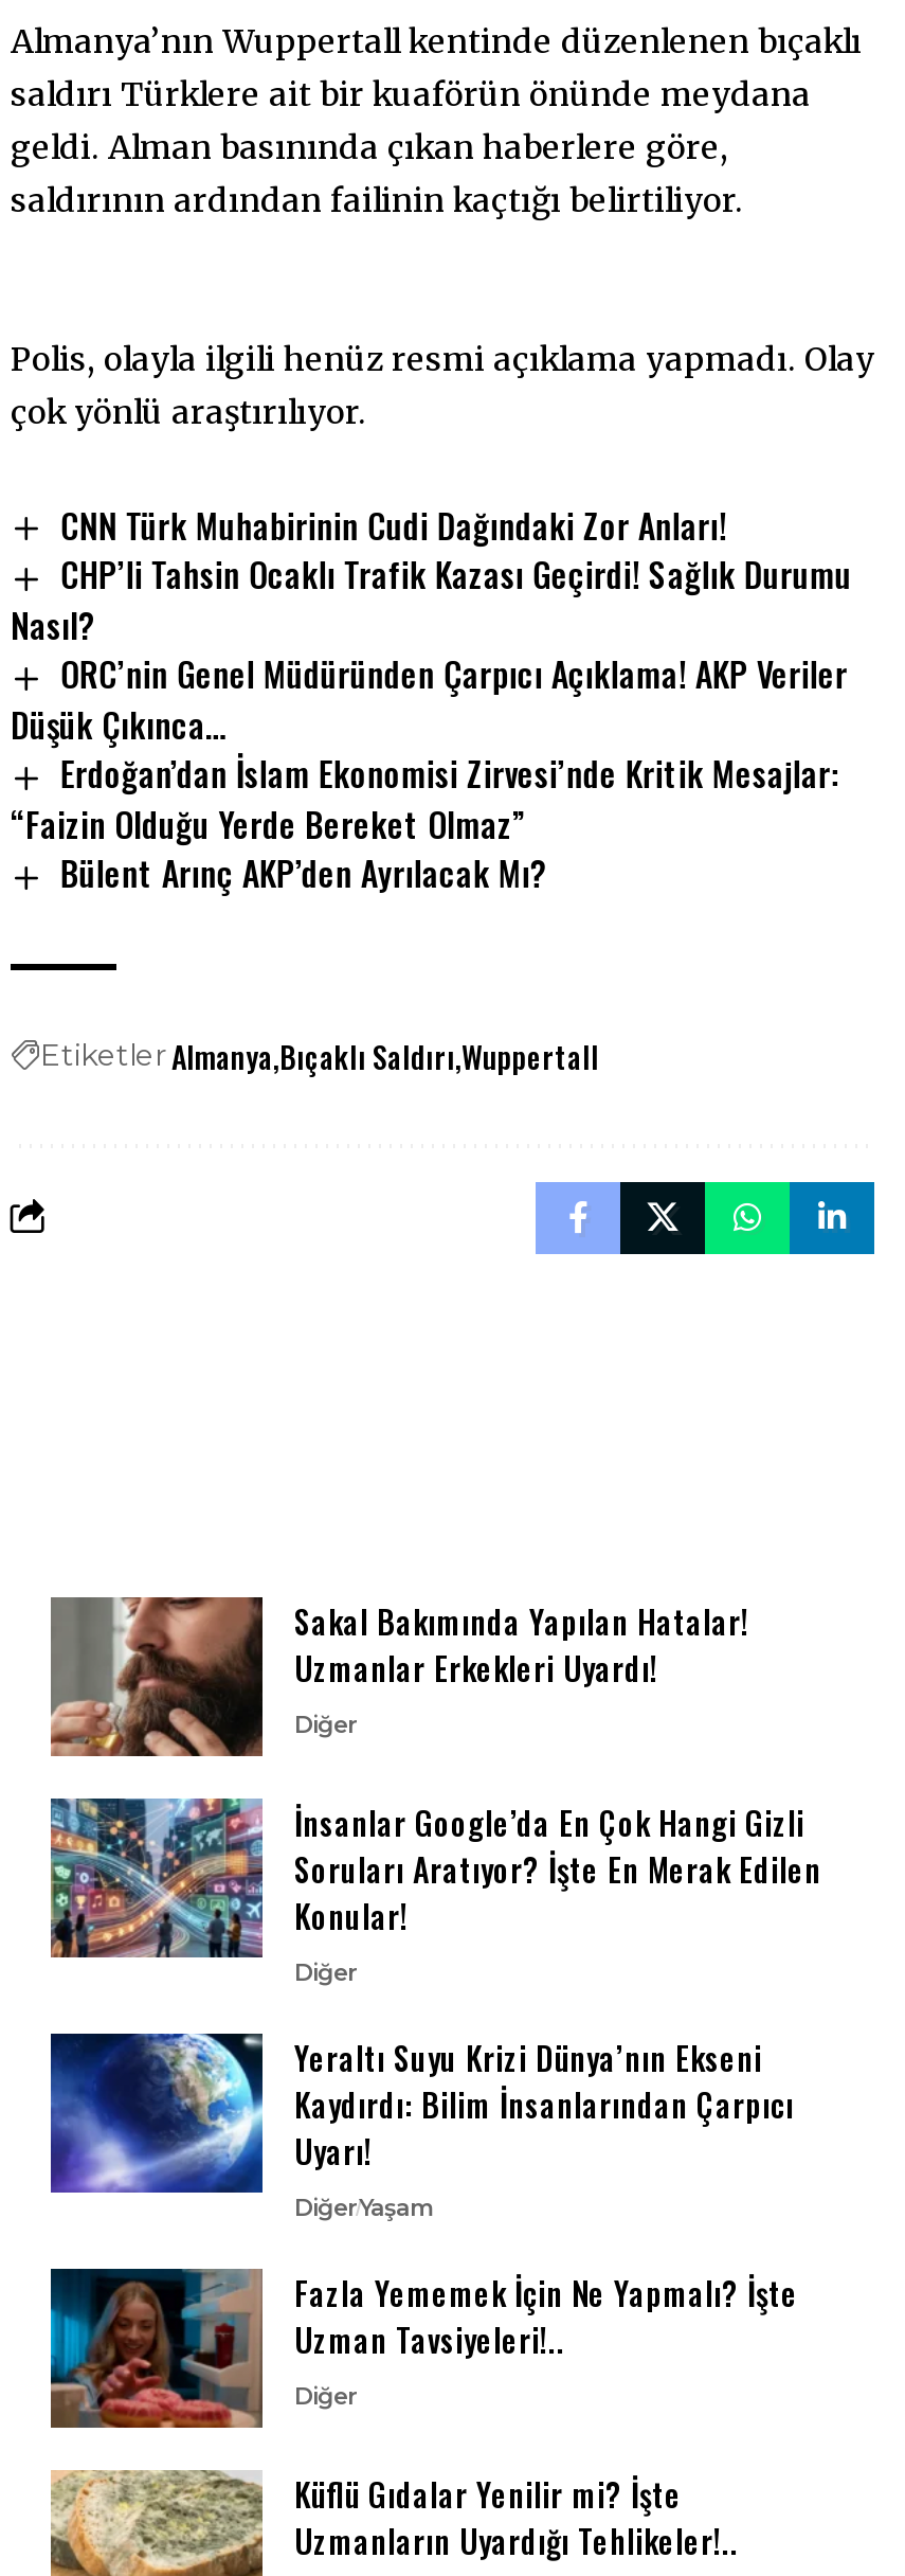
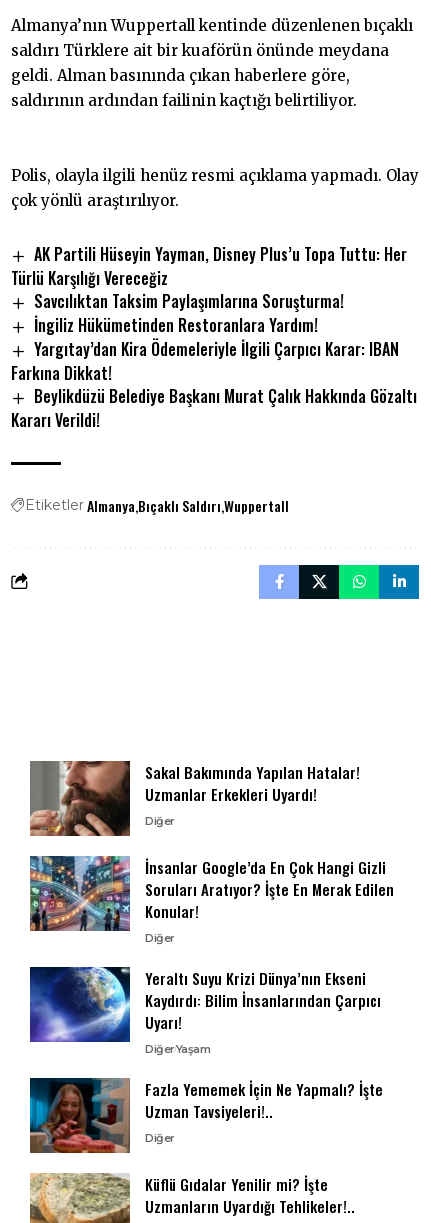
[11,499,852,898] CNN Türk Muhabirinin Cudi Dağındaki Zor Anları! | CHP’li Tahsin Ocaklı Trafik Kazası Geçirdi! Sağlık Durumu | Nasıl? | ORC’nin Genel Müdüründen Çarpıcı Açıklama! AKP Veriler | Düşük Çıkınca… | Erdoğan’dan İslam Ekonomisi Zirvesi’nde Kritik Mesajlar: | “Faizin Olduğu Yerde Bereket Olmaz” | Bülent Arınç AKP’den Ayrılacak Mı? -> [11,242,417,432] AK Partili Hüseyin Yayman, Disney Plus’u Topa Tuttu: Her | Türlü Karşılığı Vereceğiz | Savcılıktan Taksim Paylaşımlarına Soruşturma! | İngiliz Hükümetinden Restoranlara Yardım! | Yargıtay’dan Kira Ödemeleriyle İlgili Çarpıcı Karar: IBAN | Farkına Dikkat! | Beylikdüzü Belediye Başkanı Murat Çalık Hakkında Gözaltı | Kararı Verildi!

